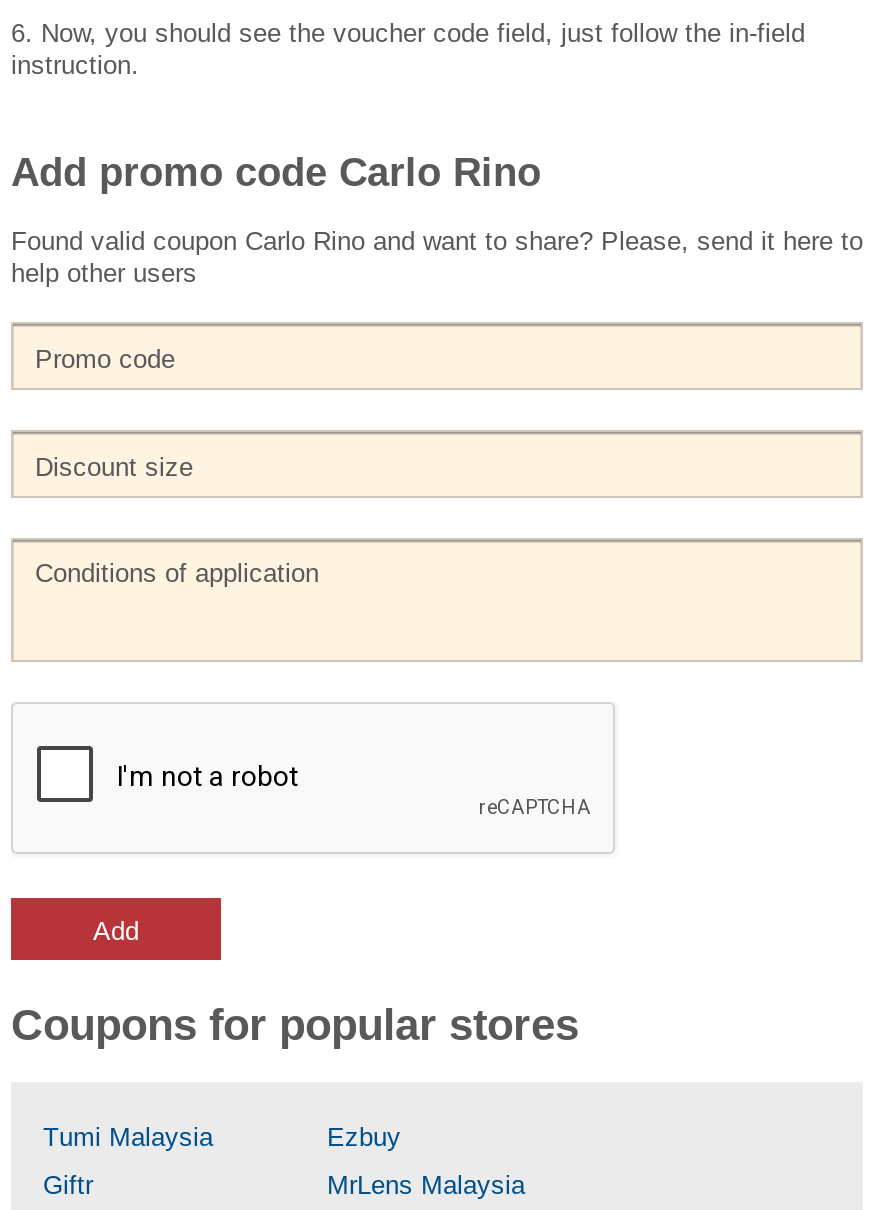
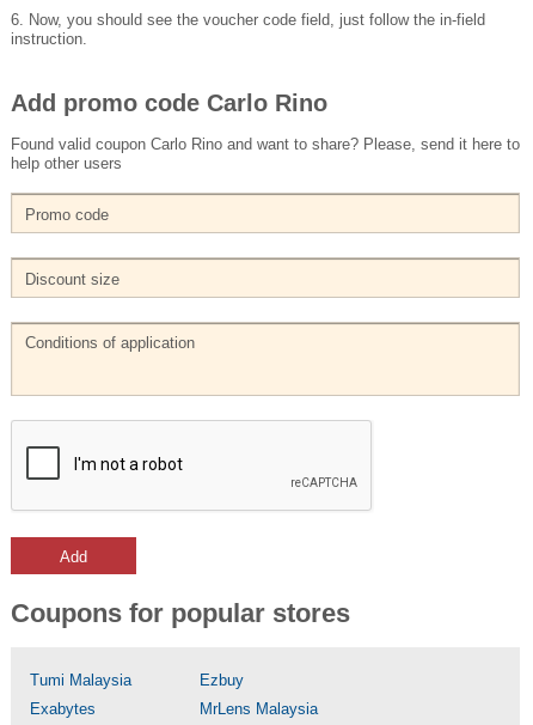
[43,1170,93,1200] Giftr -> [30,700,96,718] Exabytes

